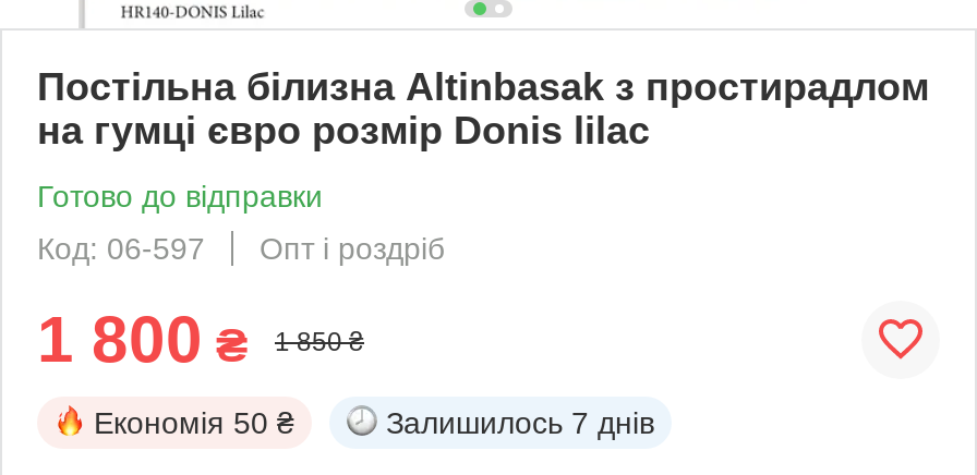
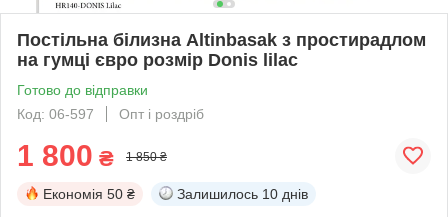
[386,405,654,440] Залишилось 7 днів -> [177,186,308,202] Залишилось 10 днів

